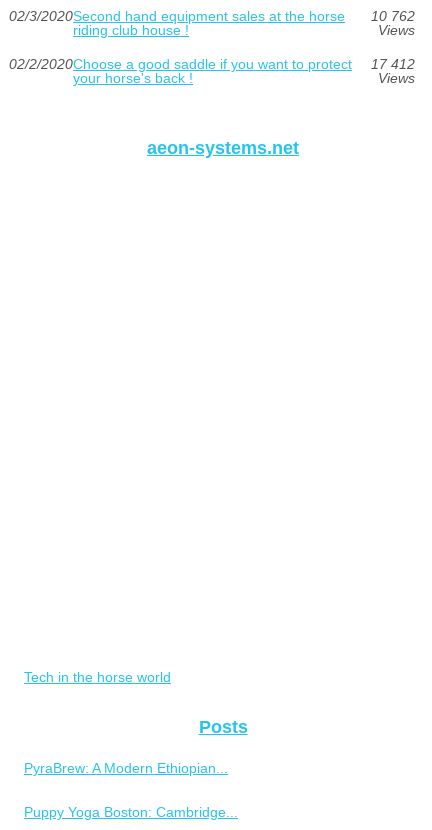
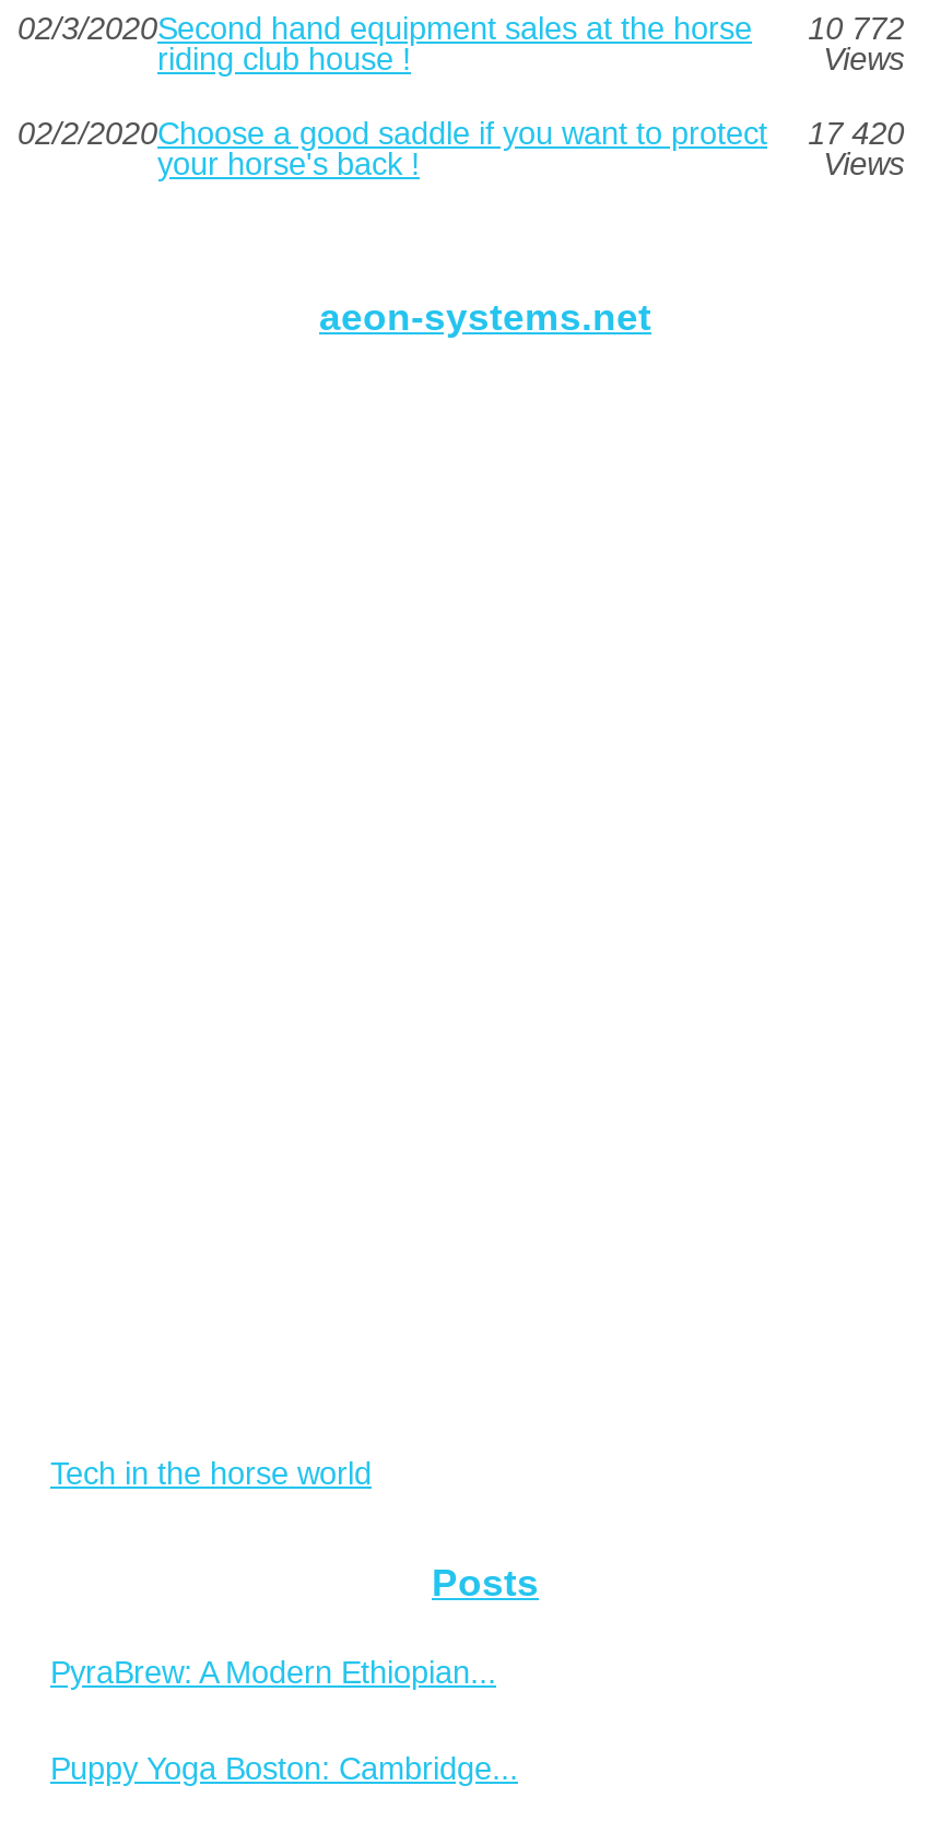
[9,8,415,24] 02/3/2020Second hand equipment sales at the horse 10 762 -> [17,12,904,47] 02/3/2020Second hand equipment sales at the horse 10 772
[9,56,415,72] 02/2/2020Choose a good saddle if you want to protect 17 412 -> [17,117,904,151] 02/2/2020Choose a good saddle if you want to protect 17 420

